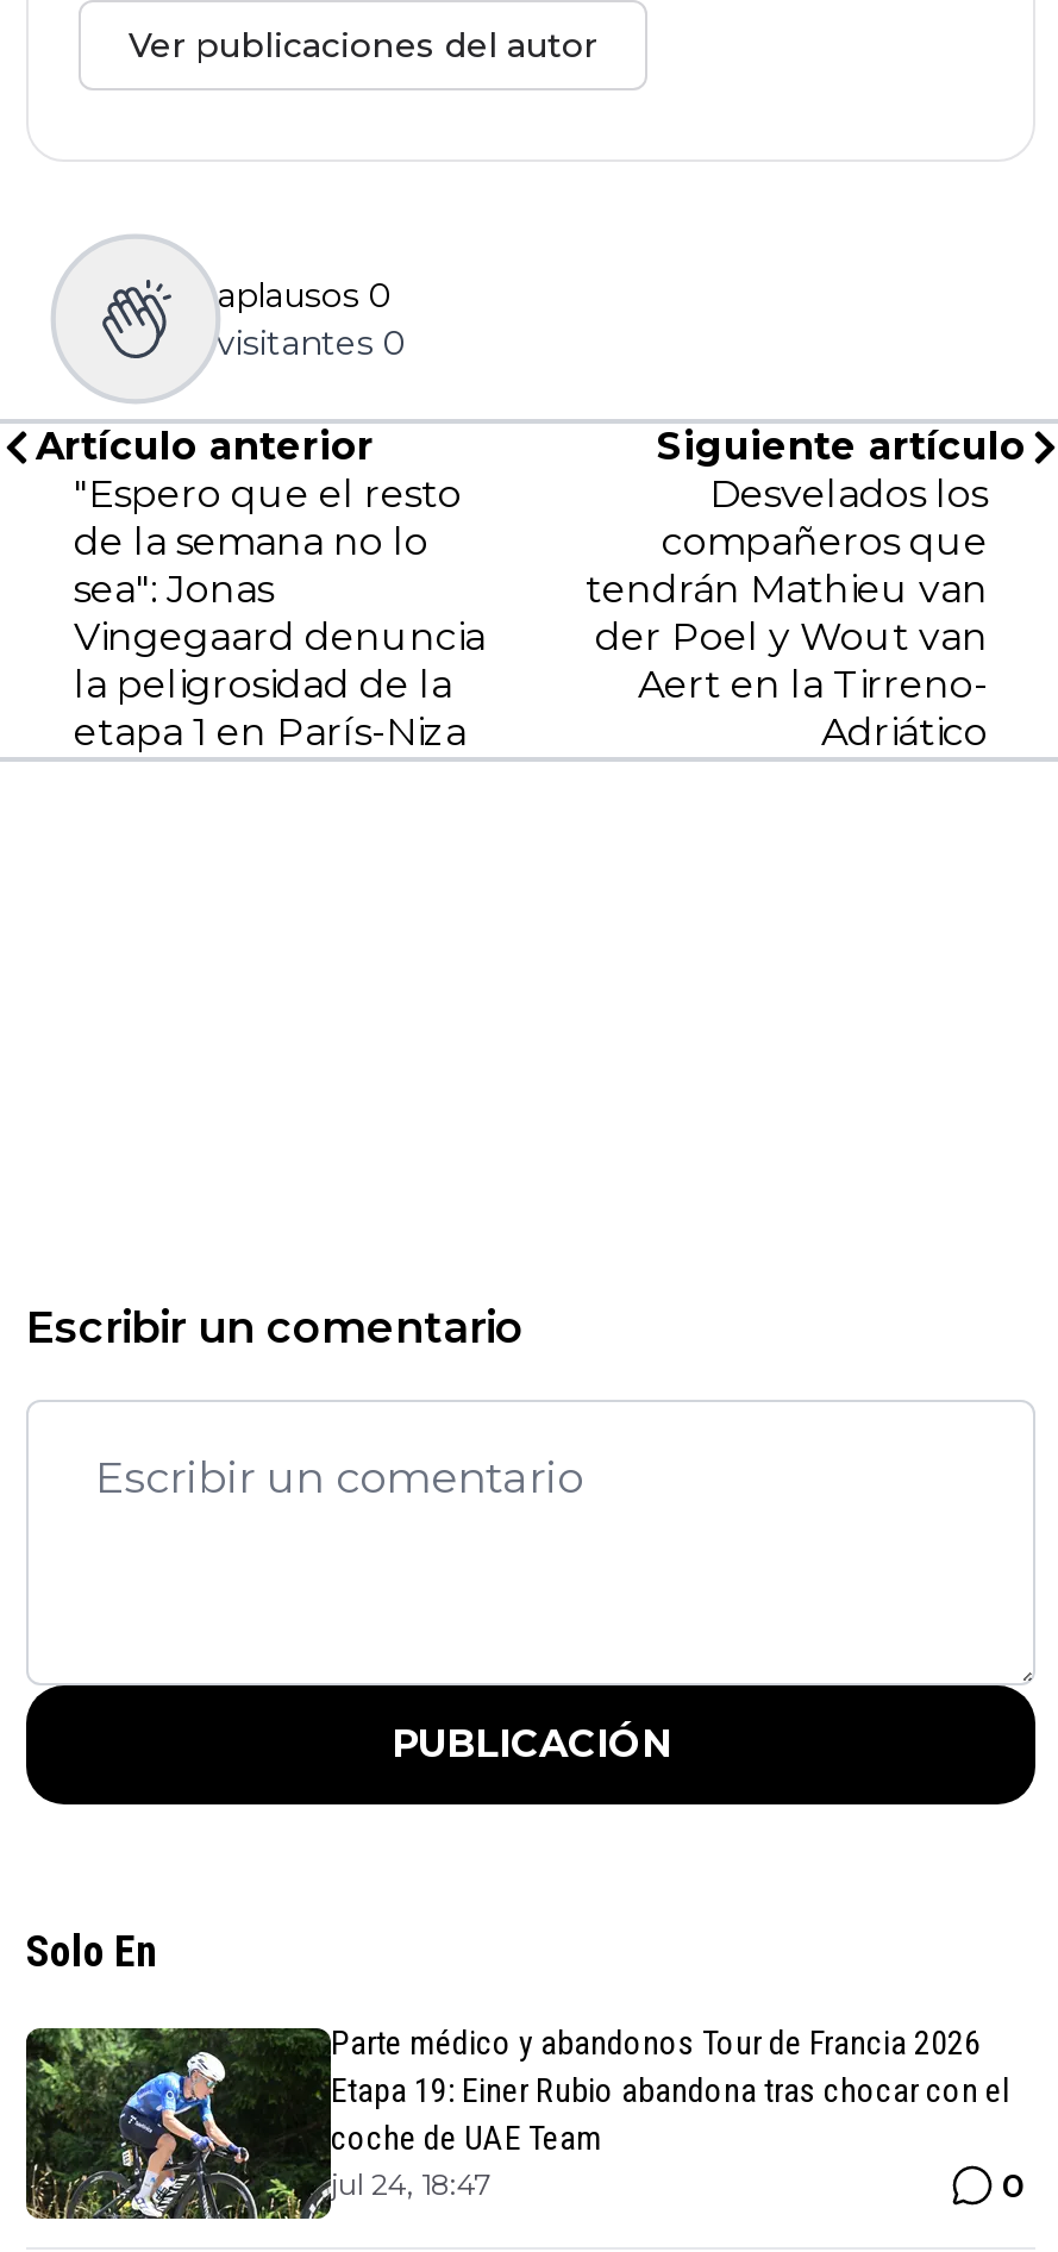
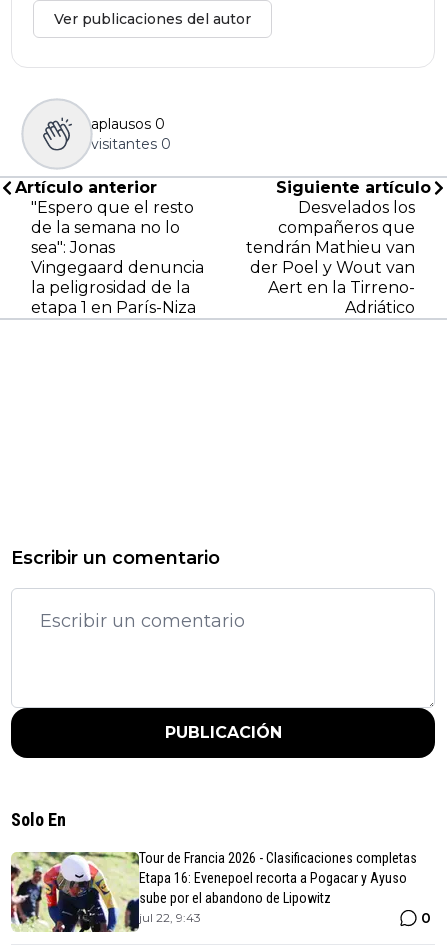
[24,2023,1009,2221] [image] | Parte médico y abandonos Tour de Francia 2026 | Etapa 19: Einer Rubio abandona tras chocar con el | coche de UAE Team | jul 24, 18:47 -> [10,850,417,932] [image] | Tour de Francia 2026 - Clasificaciones completas | Etapa 16: Evenepoel recorta a Pogacar y Ayuso | sube por el abandono de Lipowitz | jul 22, 9:43

